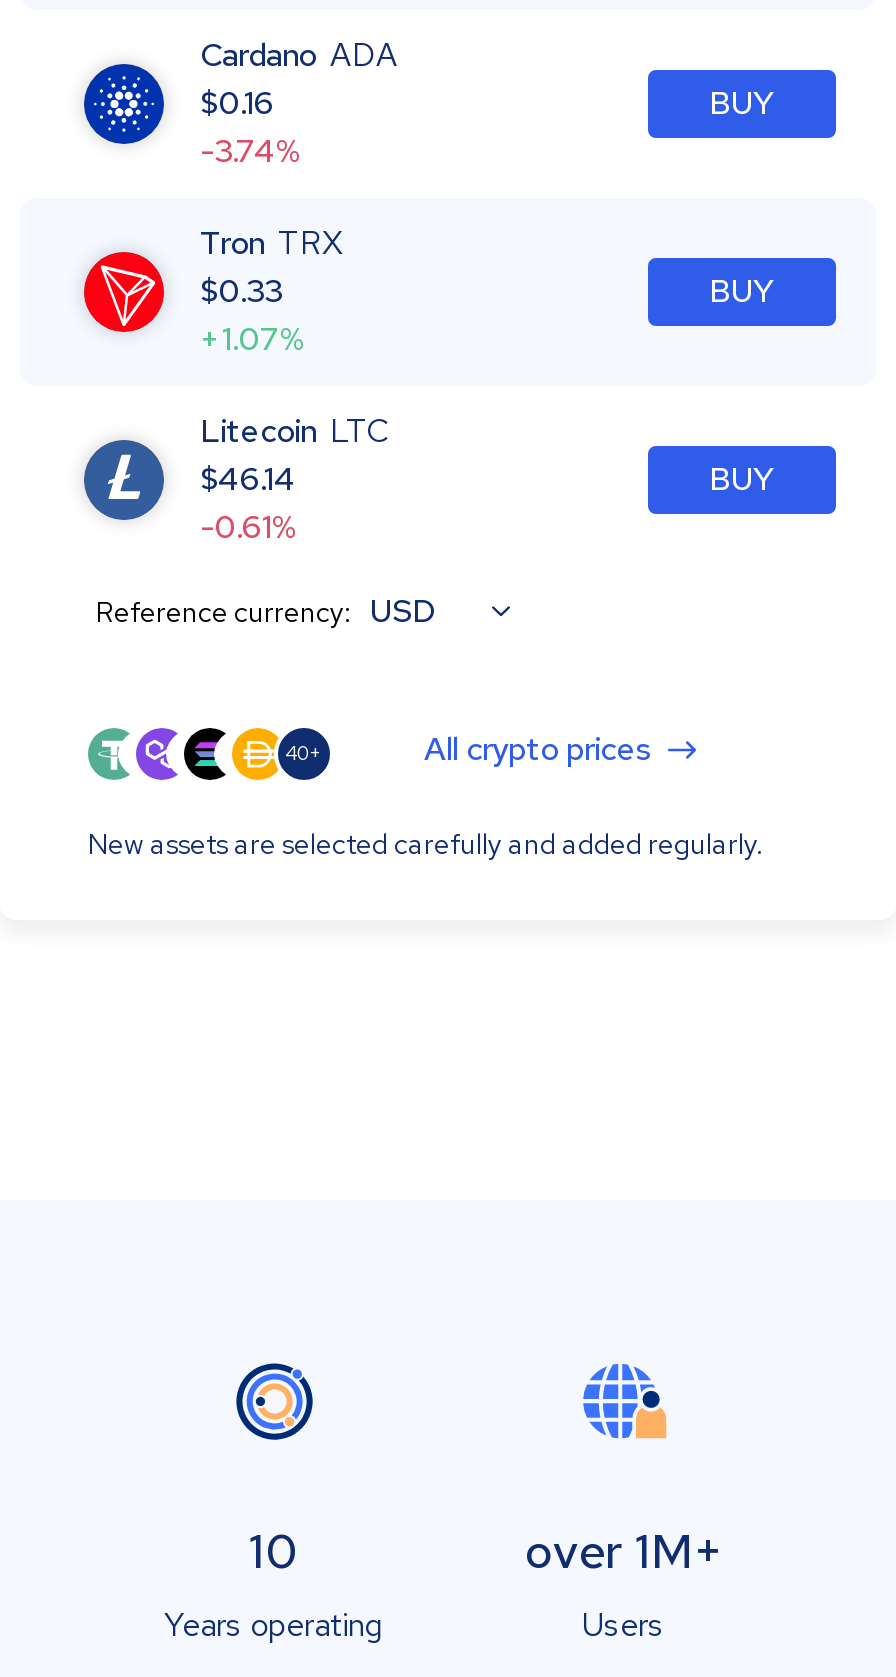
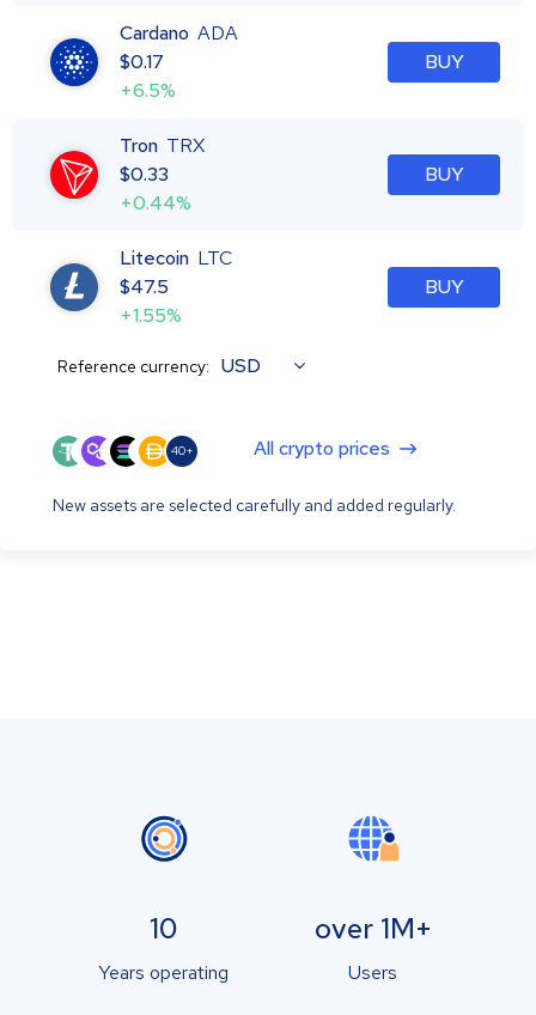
[200,82,274,124] $0.16 -> [120,49,164,74] $0.17
[200,130,302,172] -3.74% -> [120,78,176,103] +6.5%
[200,318,306,360] +1.07% -> [120,190,191,215] +0.44%
[200,458,296,500] $46.14 -> [120,274,169,299] $47.5
[200,506,298,548] -0.61% -> [120,303,182,328] +1.55%

